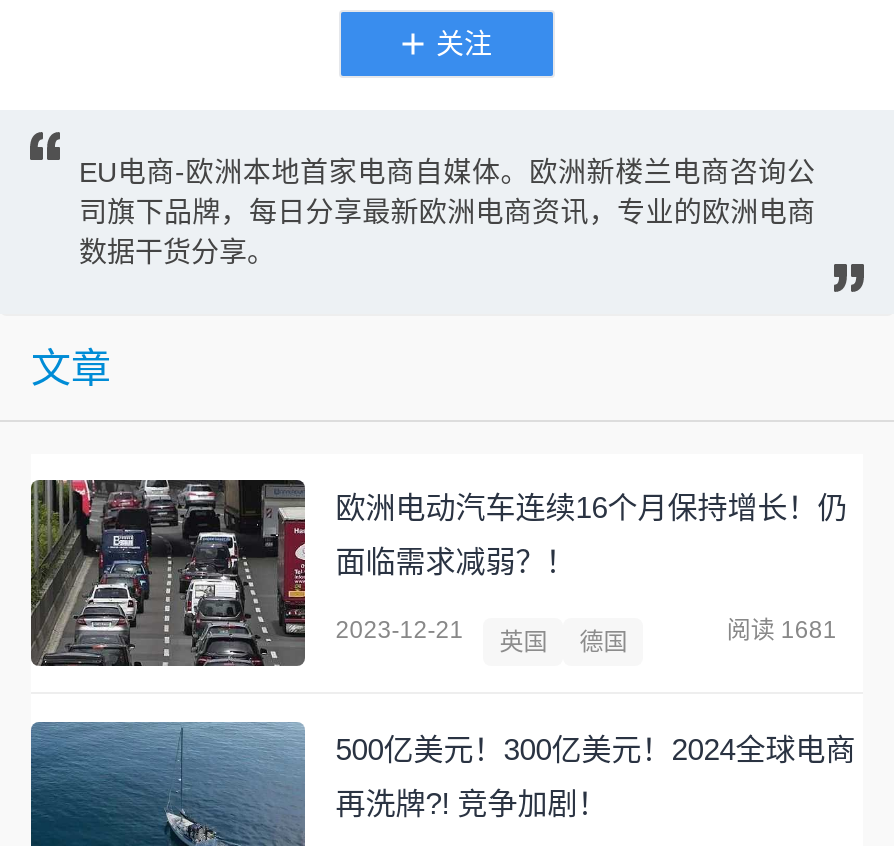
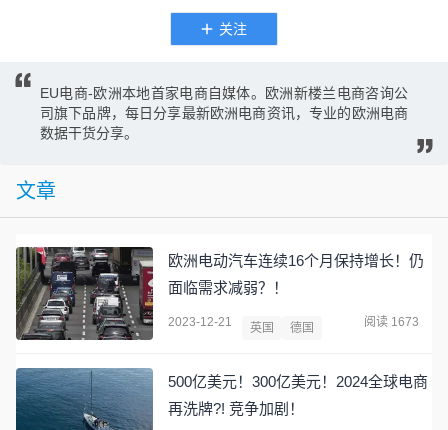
[727,616,837,644] 阅读 1681 -> [364,315,419,329] 阅读 1673

